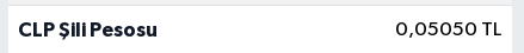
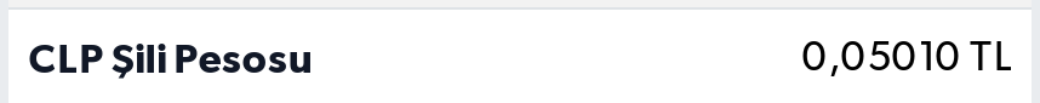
[395,20,502,40] 0,05050 TL -> [802,38,1010,79] 0,05010 TL

